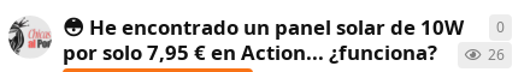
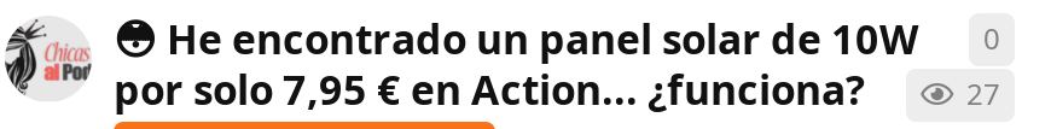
[488,45,505,65] 26 -> [966,75,1000,115] 27

